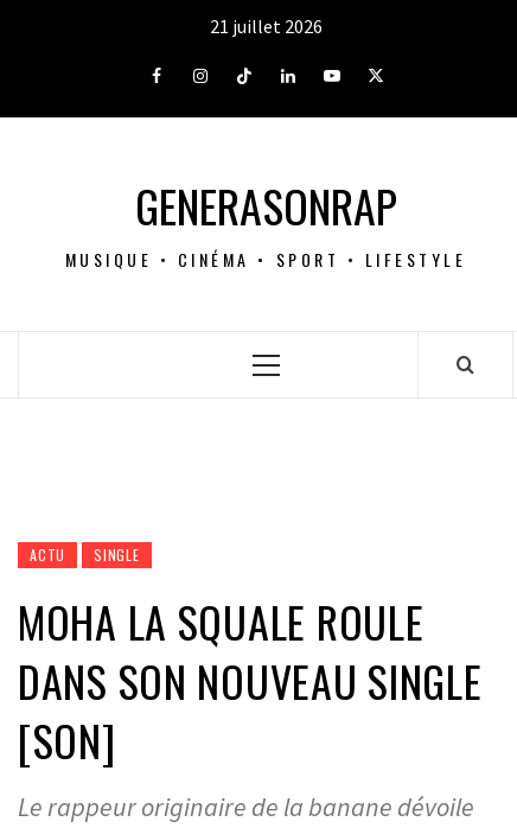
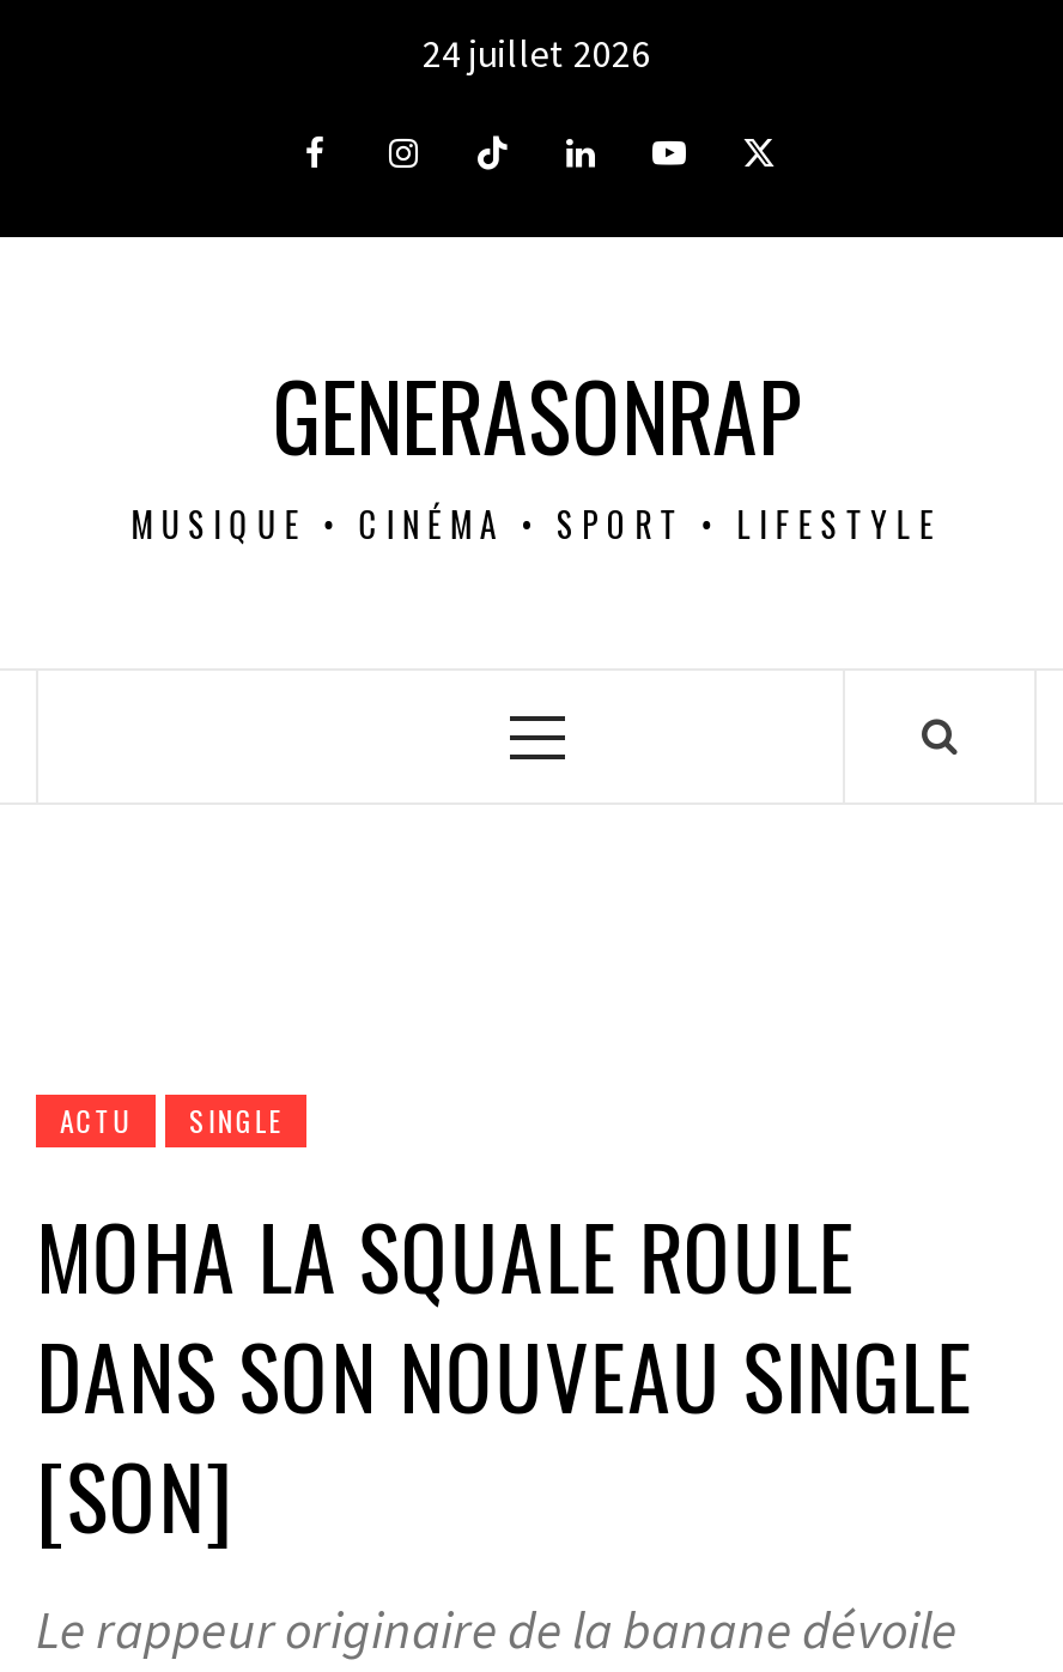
[209,14,322,38] 21 juillet 2026 -> [423,29,650,77] 24 juillet 2026

